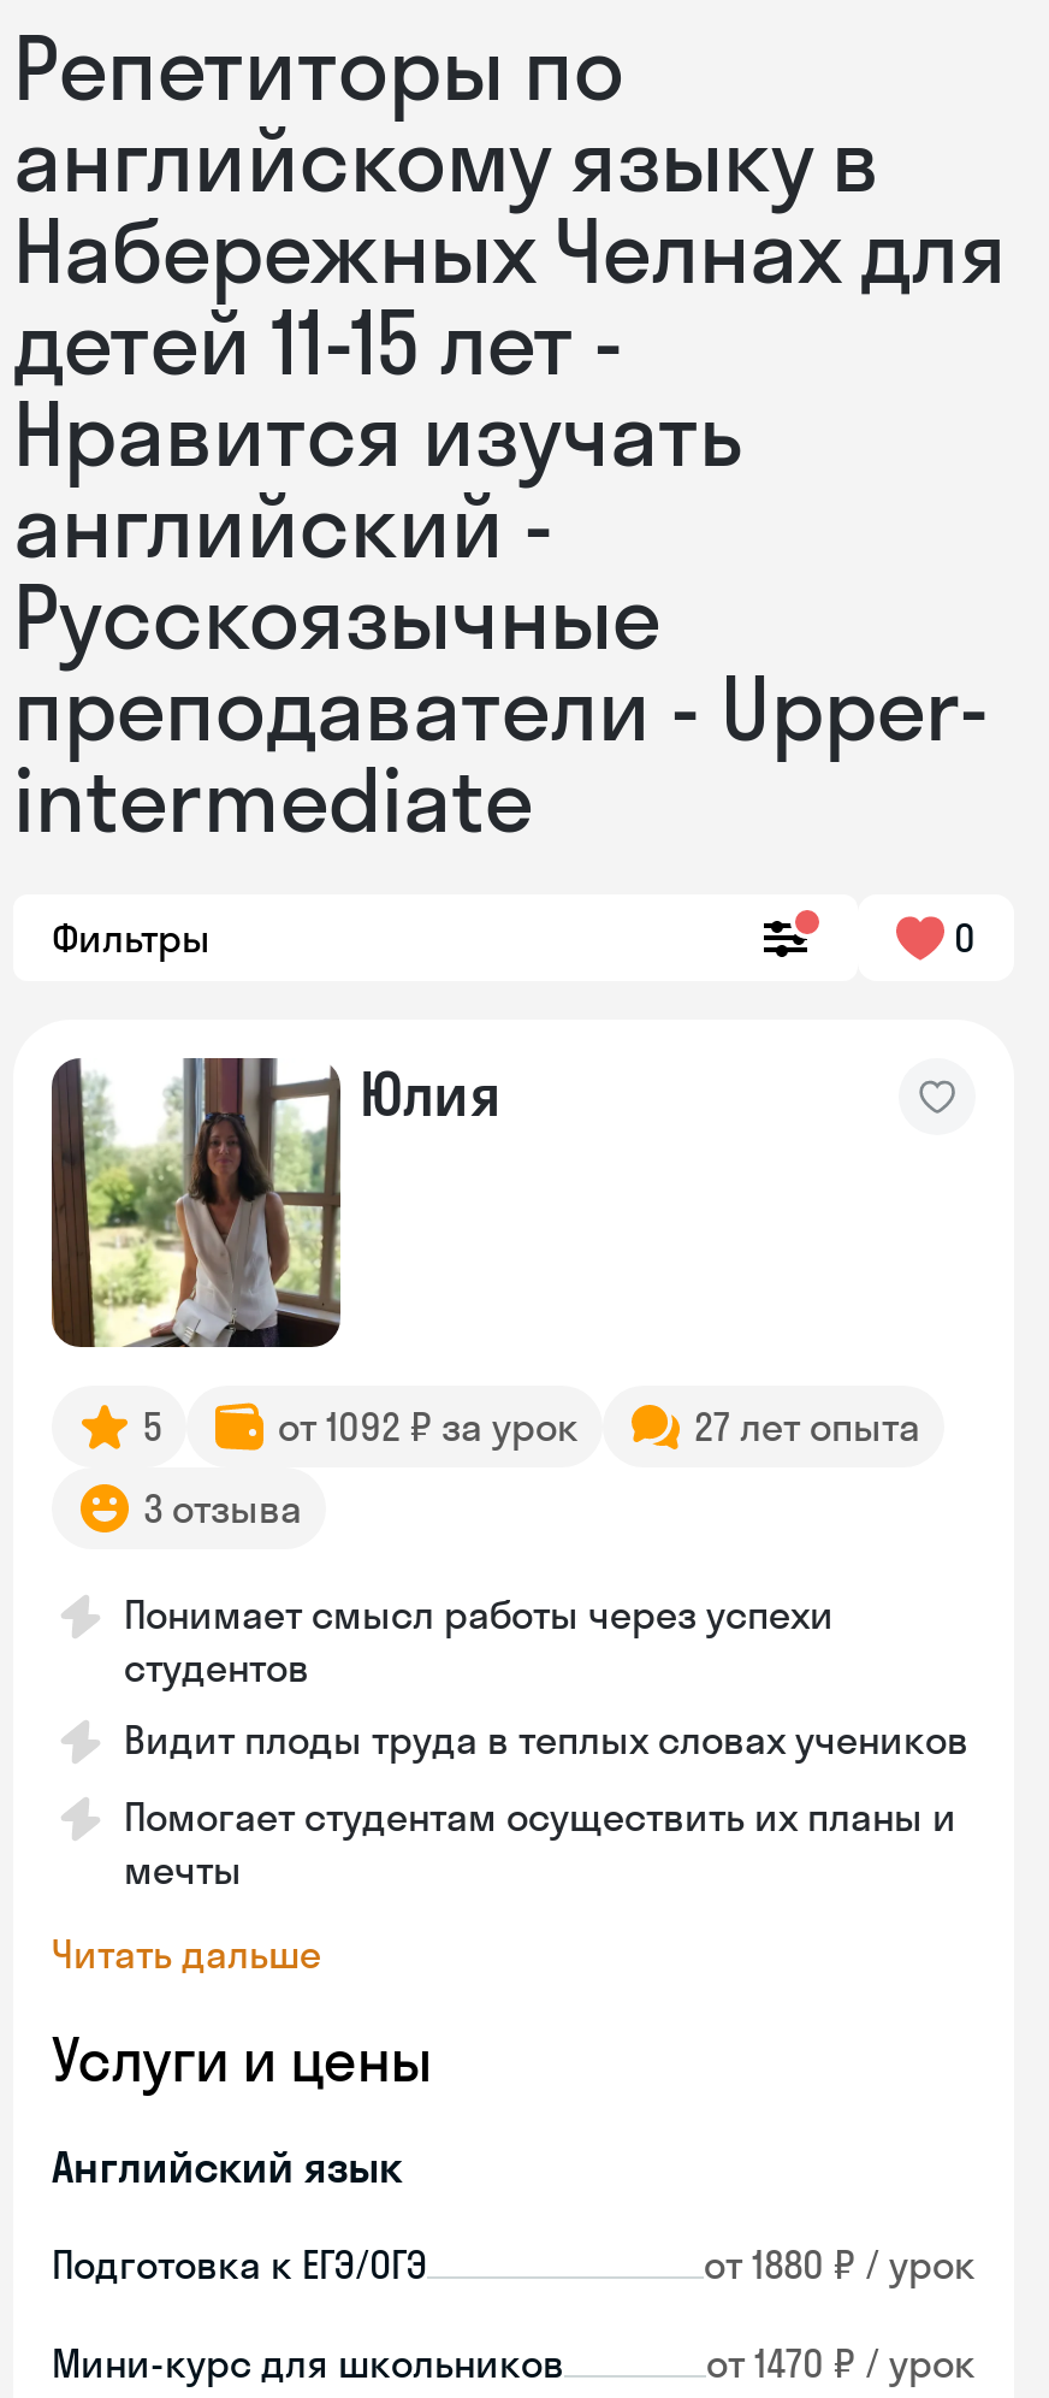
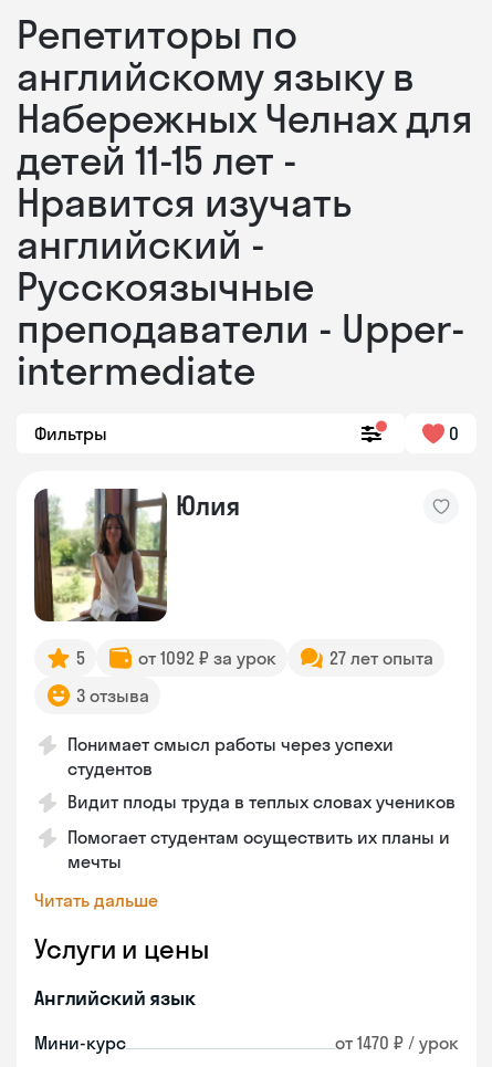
[52,2240,976,2387] Подготовка к ЕГЭ/ОГЭ | от 1880 ₽ / урок | Мини-курс для школьников -> [34,1032,126,1054] Мини-курс

